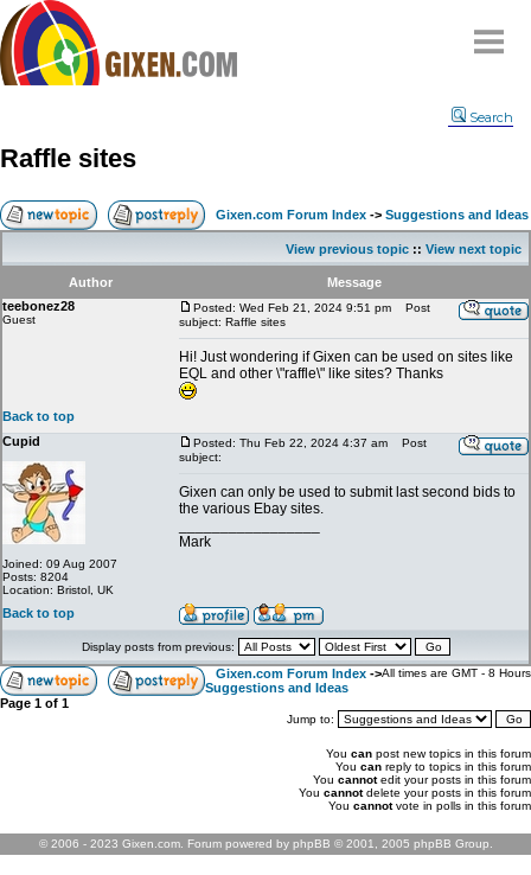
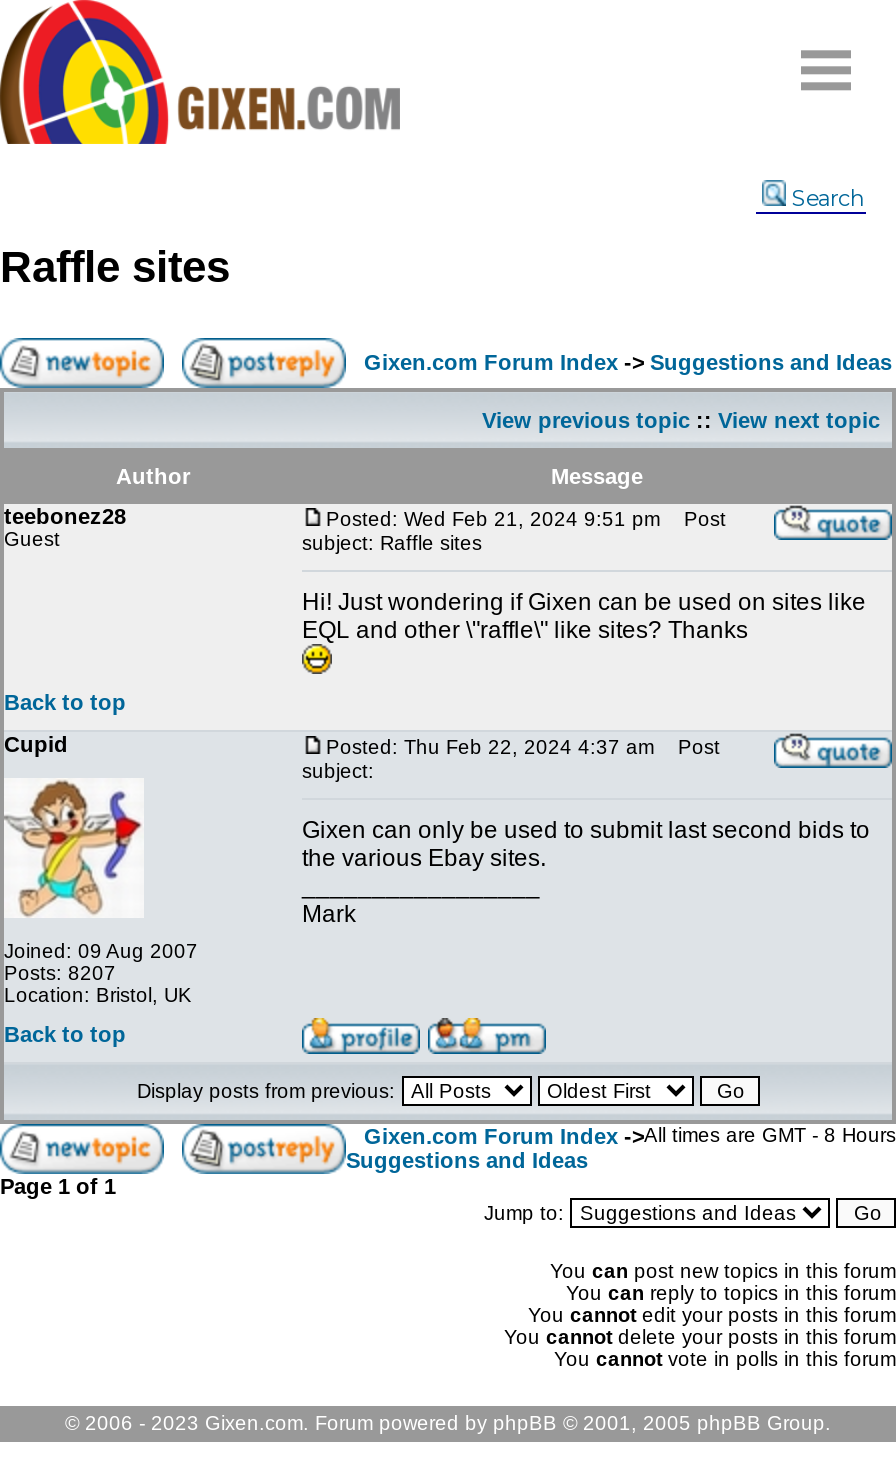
[2,570,69,583] Posts: 8204 -> [4,962,116,984] Posts: 8207

